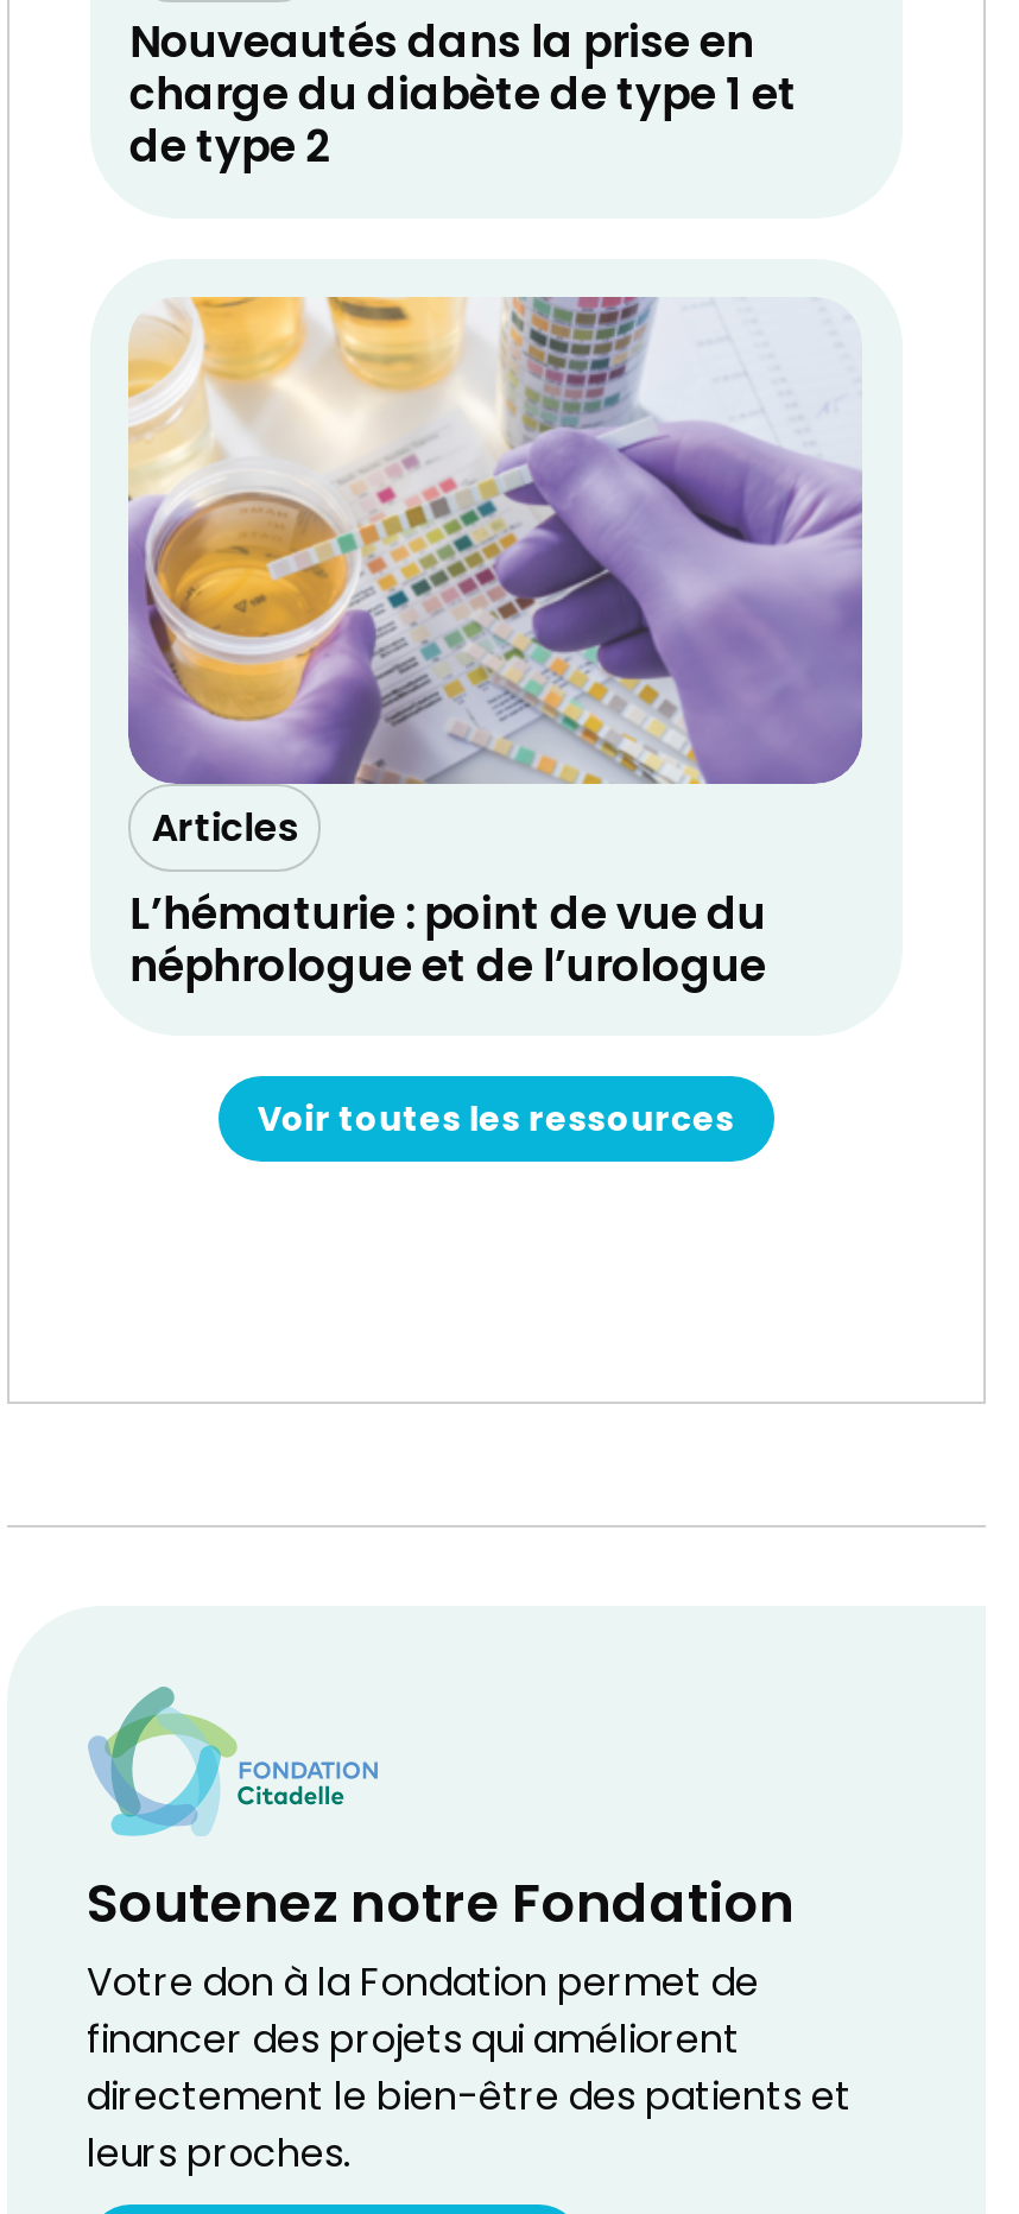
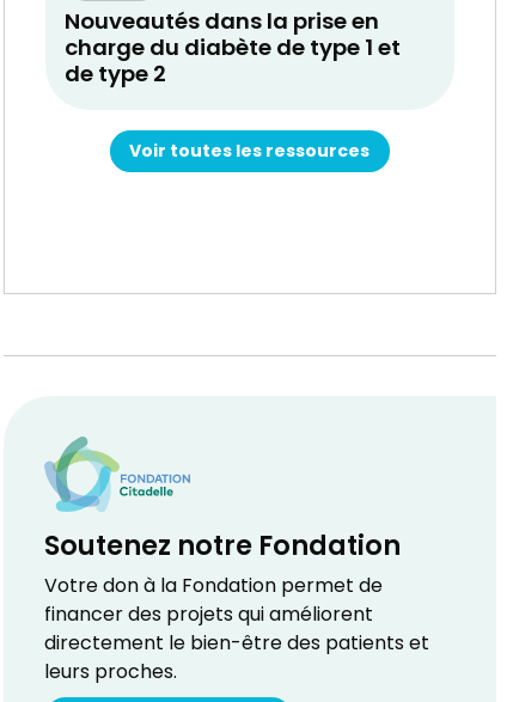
[126,295,865,1006] [image] | Articles | L’hématurie : point de vue du | néphrologue et de l’urologue -> none

